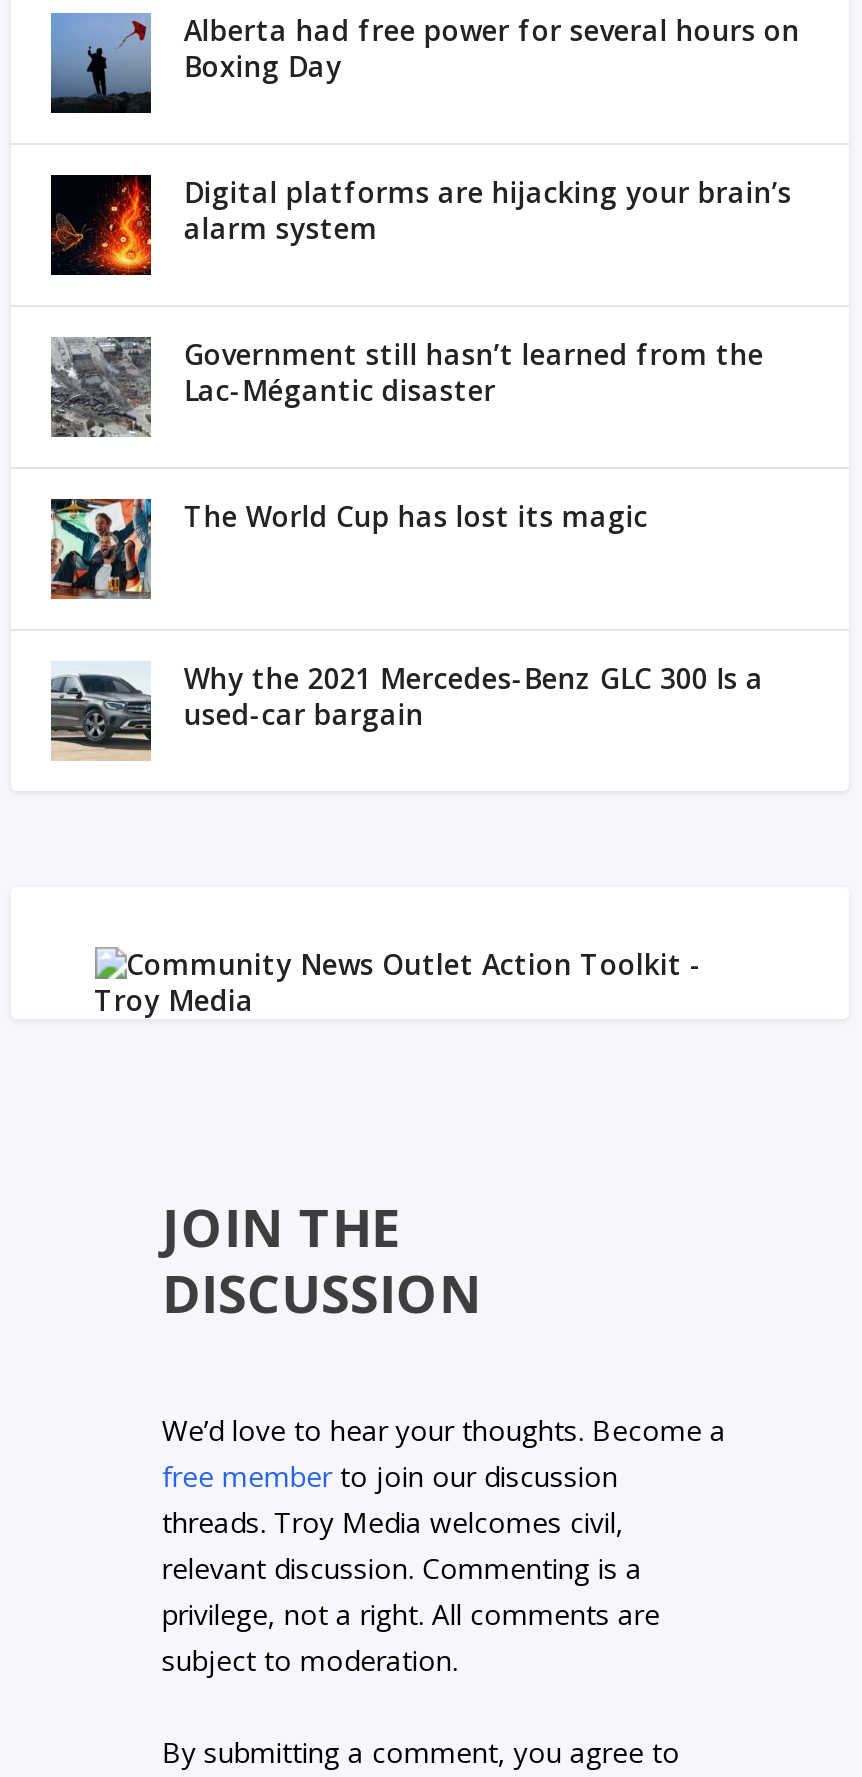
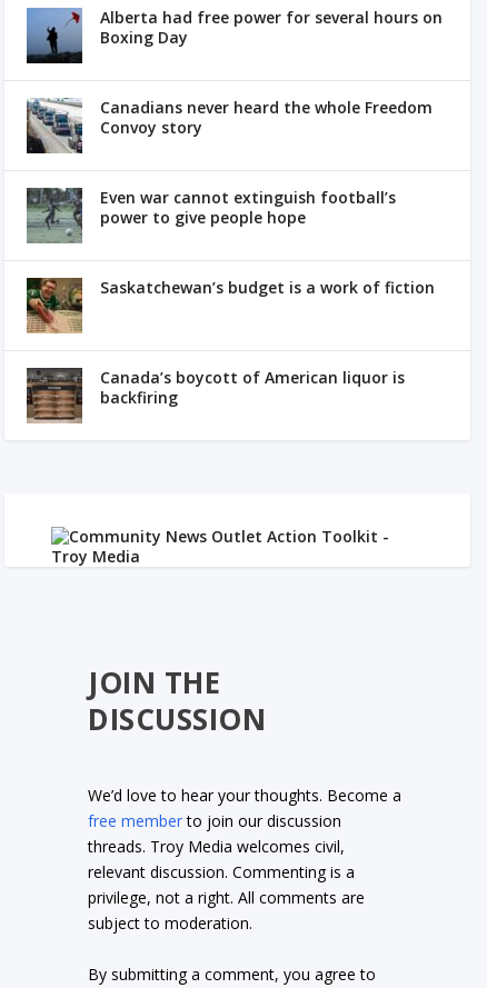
[49,173,792,277] [image] | Digital platforms are hijacking your brain’s | alarm system -> [26,97,433,154] [image] | Canadians never heard the whole Freedom | Convoy story
[51,335,764,435] [image] | Government still hasn’t learned from the | Lac-Mégantic disaster -> [26,187,396,243] [image] | Even war cannot extinguish football’s | power to give people hope
[49,497,648,601] [image] | The World Cup has lost its magic -> [26,277,435,335] [image] | Saskatchewan’s budget is a work of fiction
[51,659,764,757] [image] | Why the 2021 Mercedes-Benz GLC 300 Is a | used-car bargain -> [26,367,405,423] [image] | Canada’s boycott of American liquor is | backfiring

